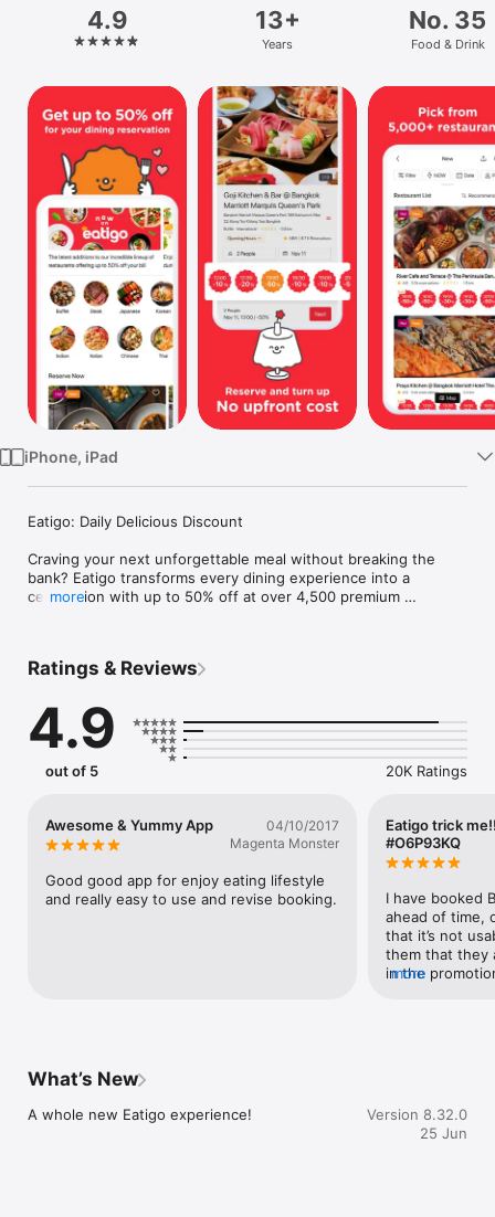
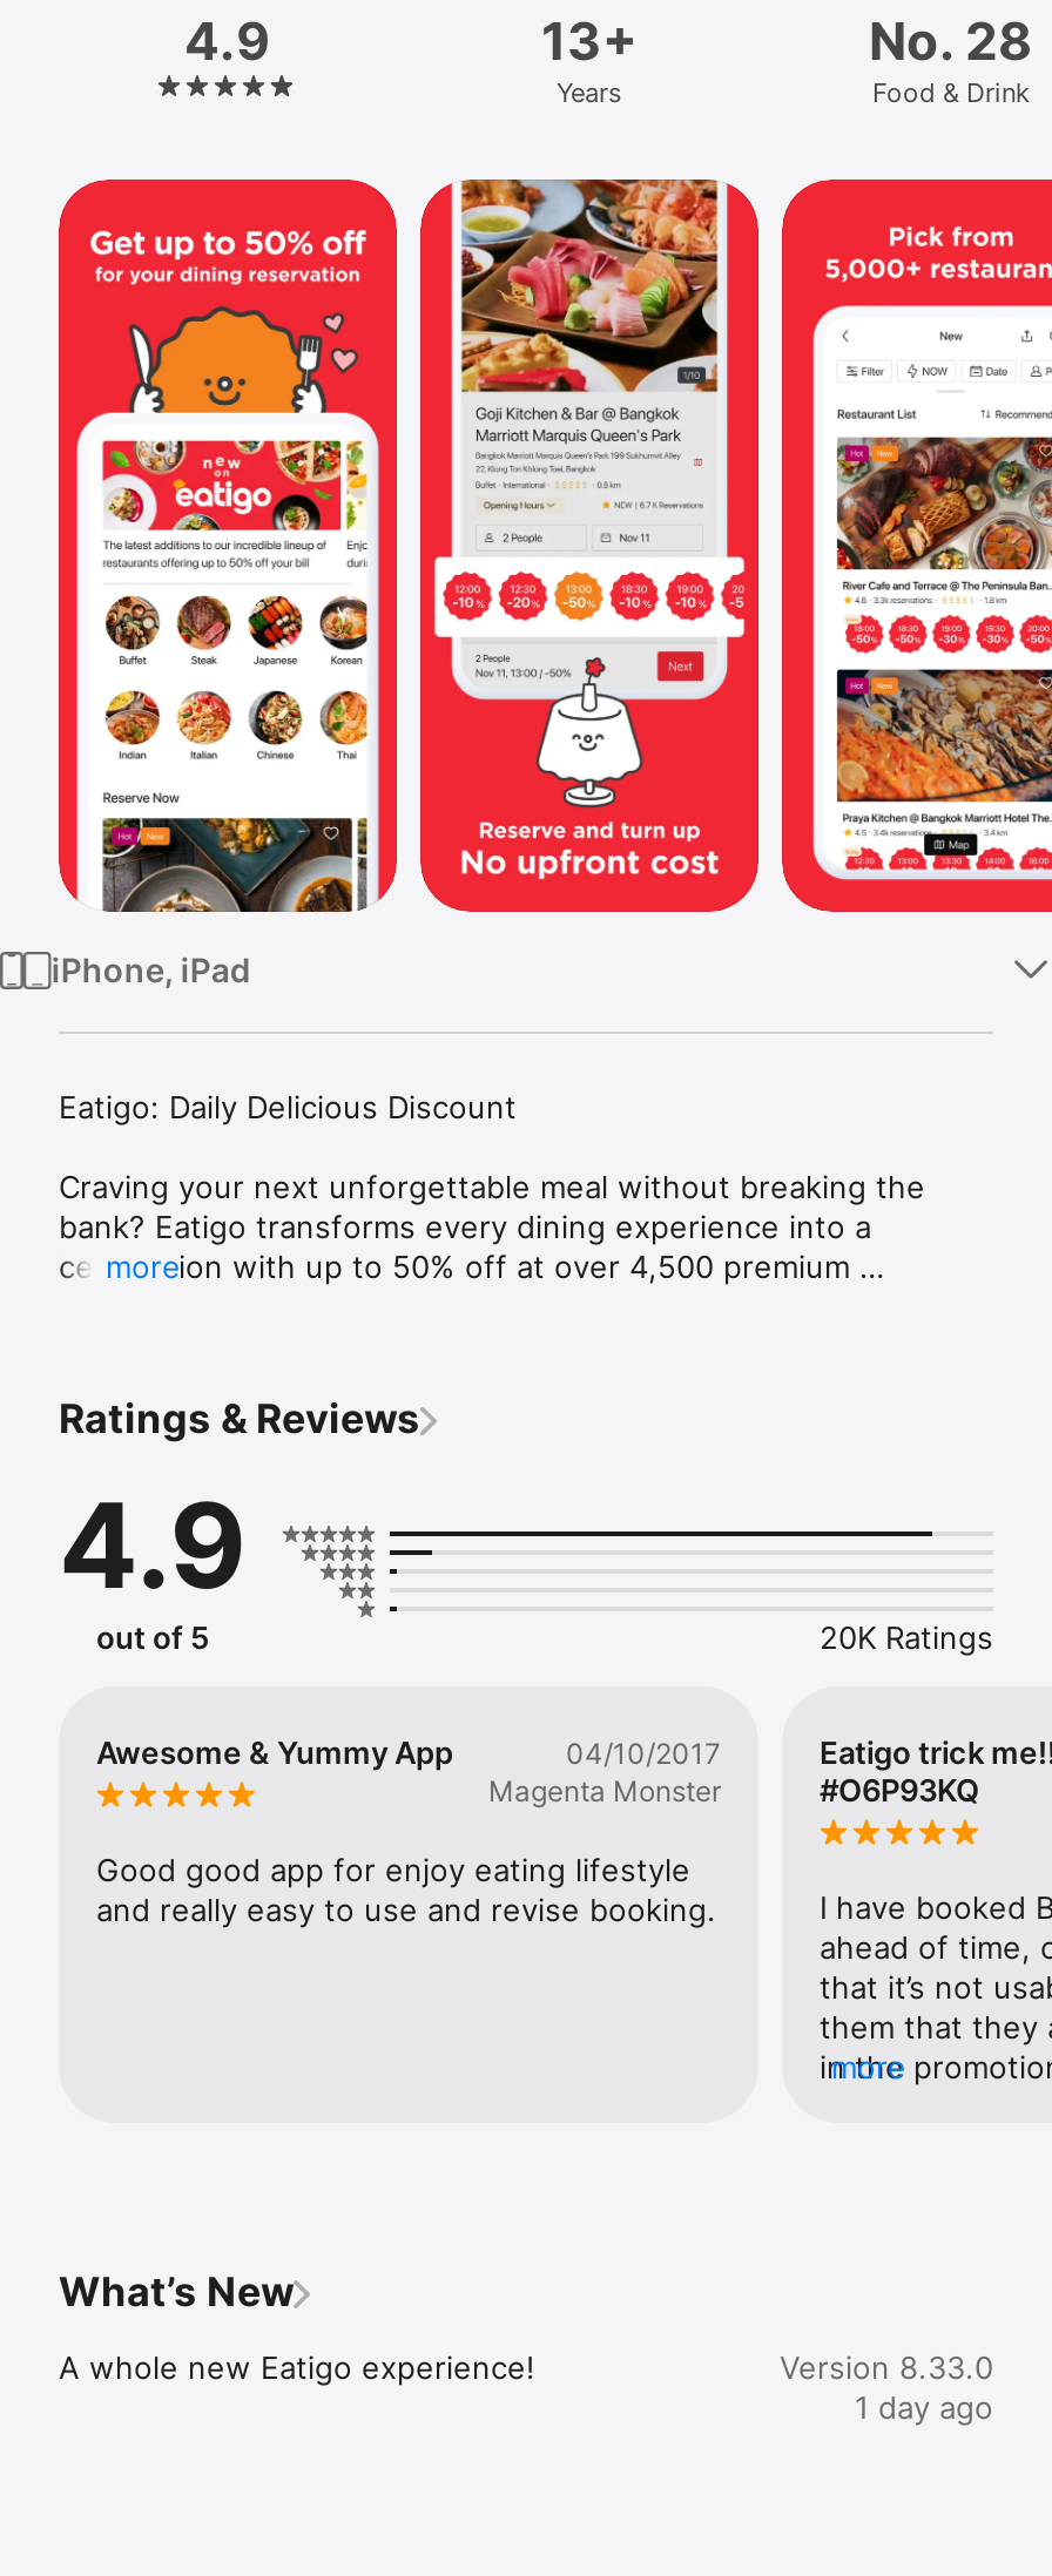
[409,6,486,34] No. 35 -> [869,11,1033,72] No. 28
[367,1105,467,1142] Version 8.32.0 | 25 Jun -> [780,2348,993,2425] Version 8.33.0 | 1 day ago

